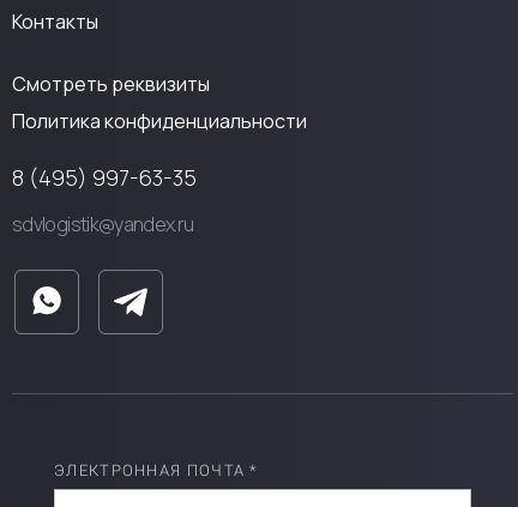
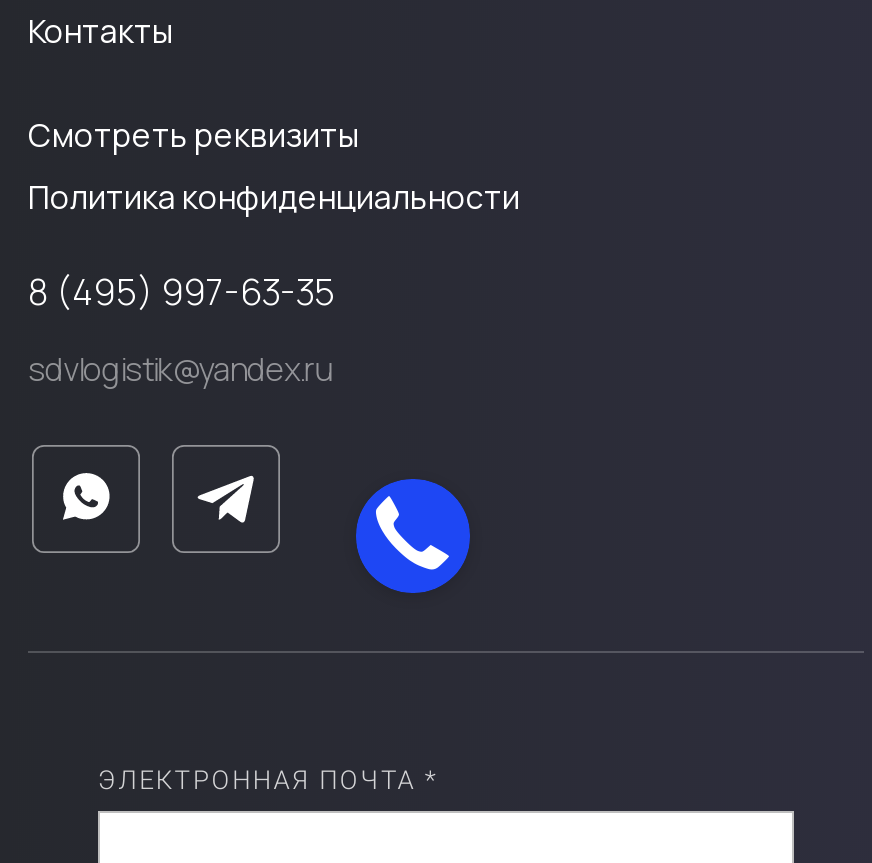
none -> [354,477,472,595] [image]

